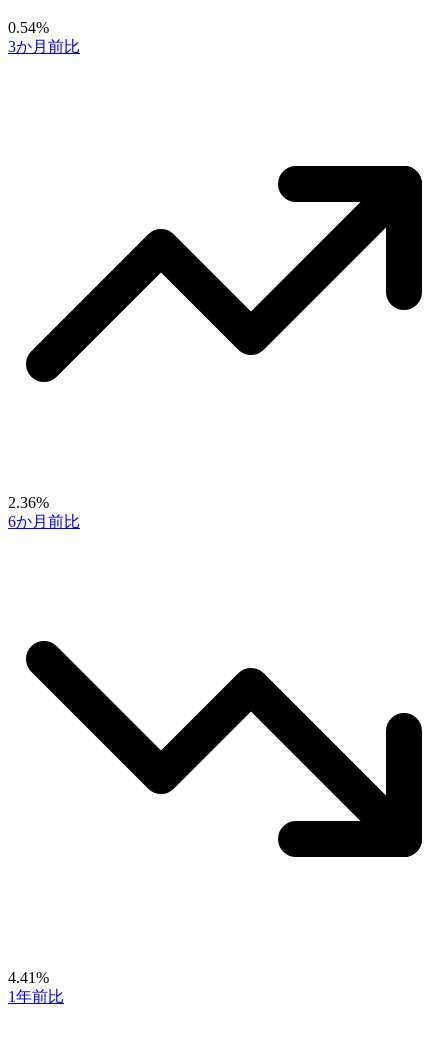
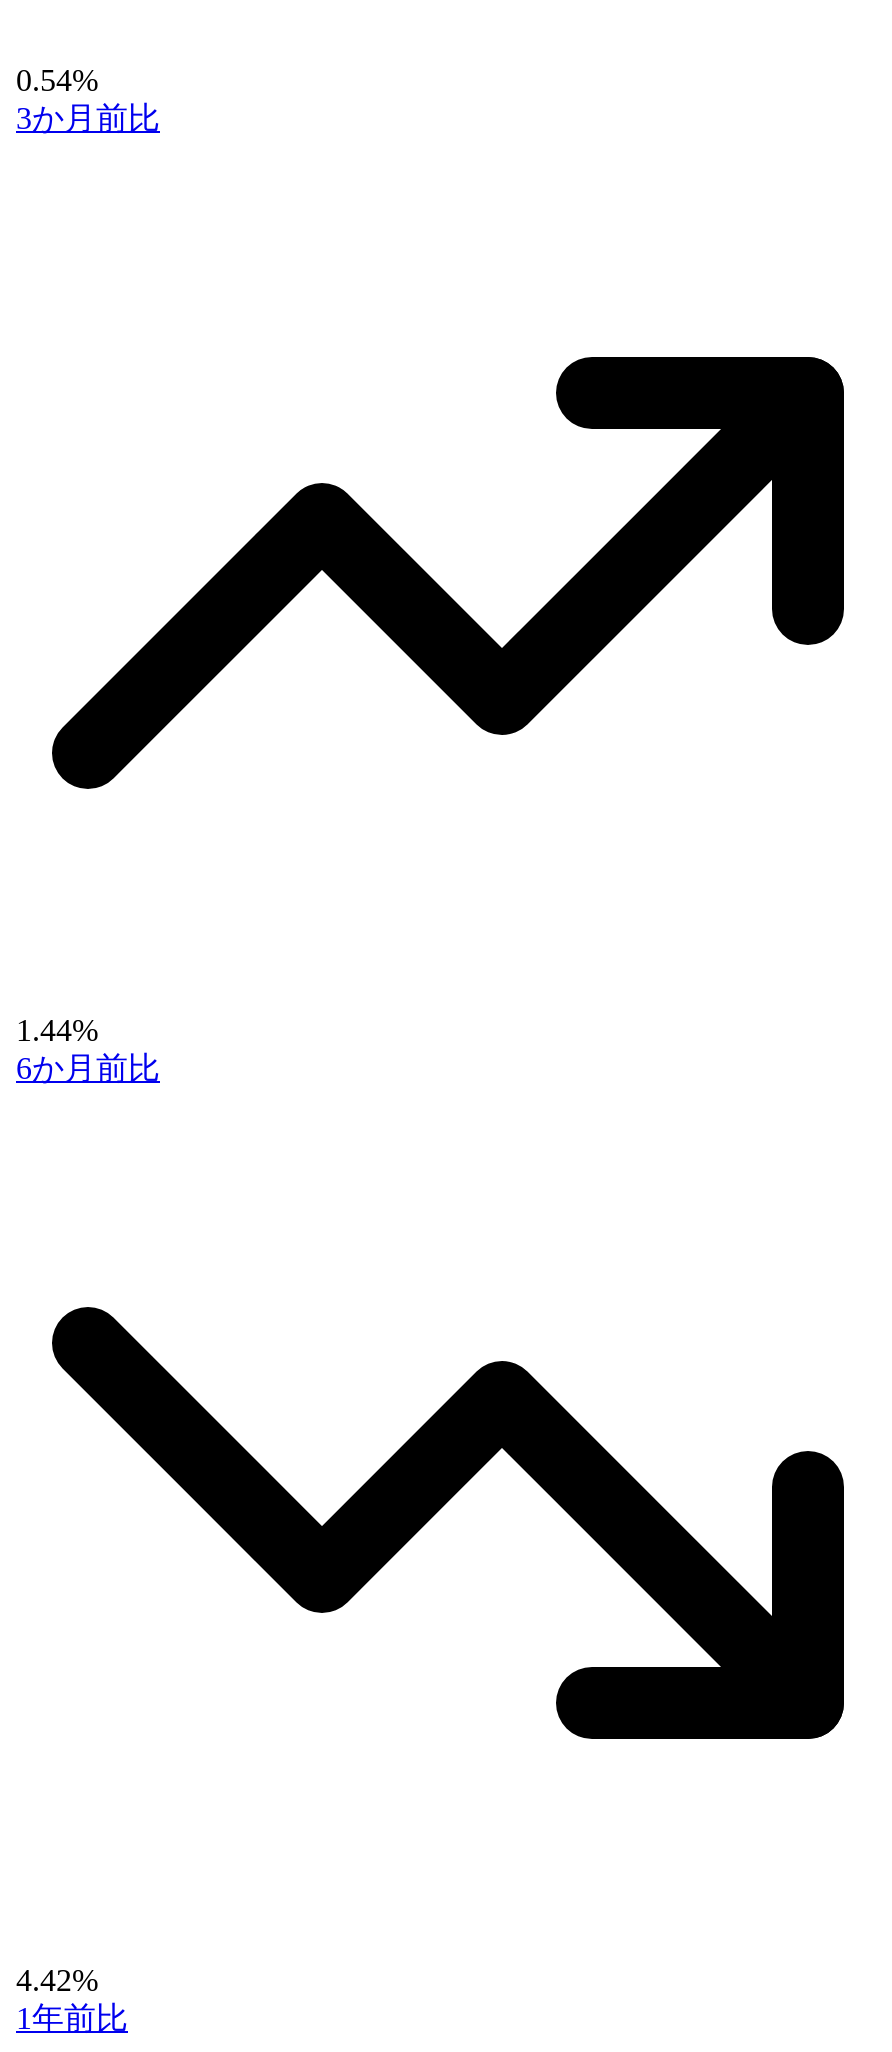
[8,494,49,511] 2.36% -> [16,1013,98,1047] 1.44%
[8,969,49,986] 4.41% -> [16,1963,98,1997] 4.42%

